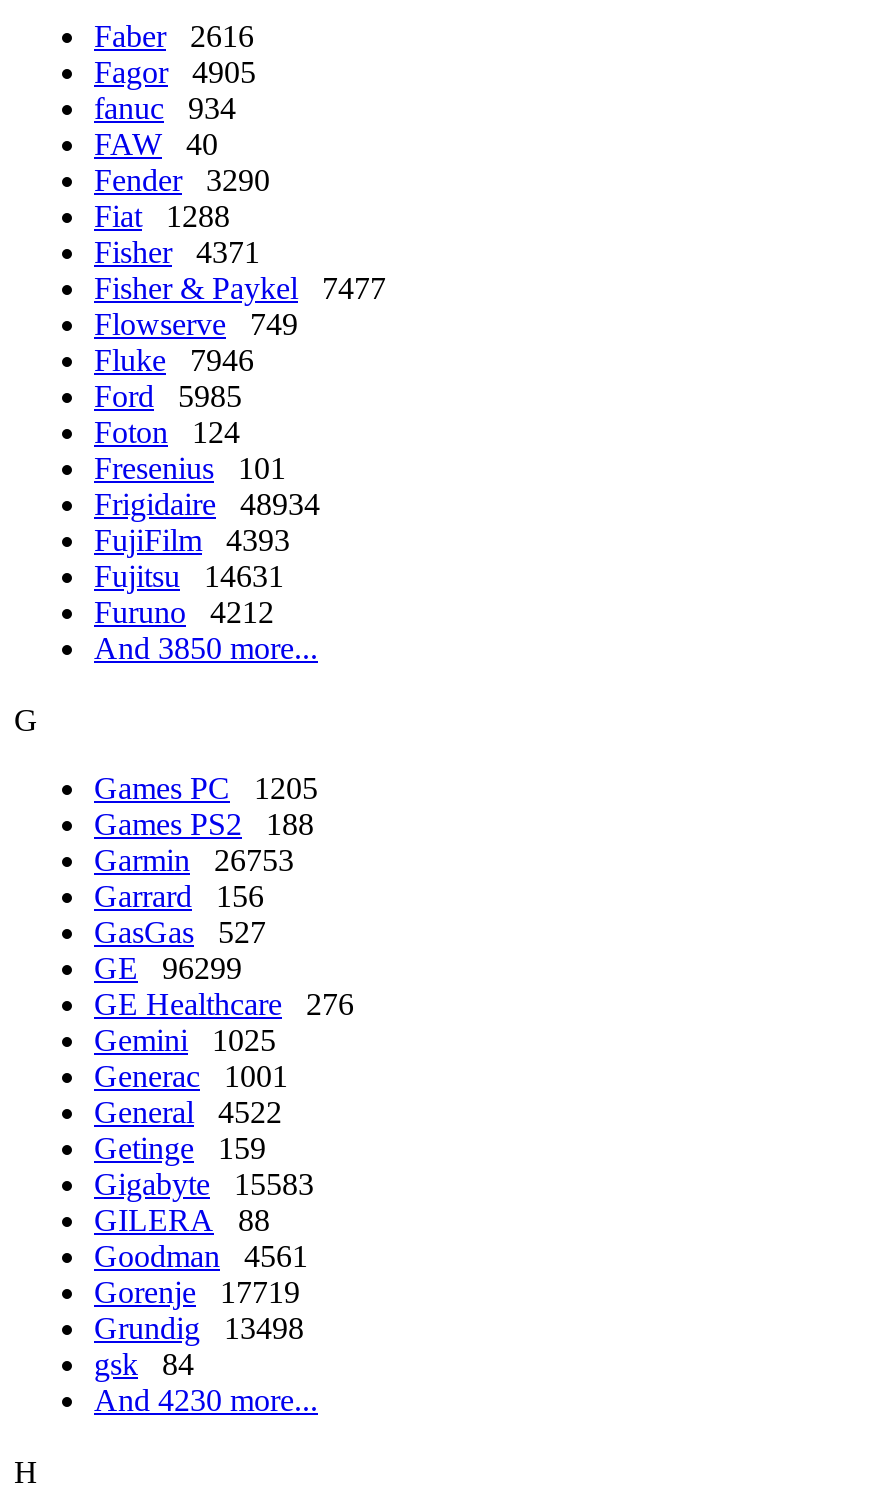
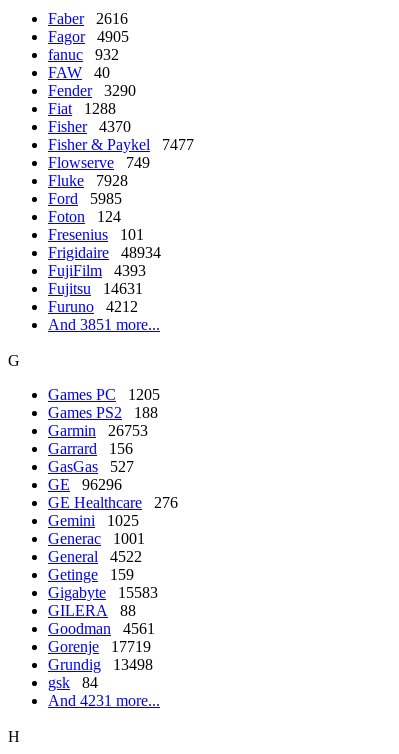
[94,91,236,125] fanuc 934 -> [48,46,119,63] fanuc 932
[94,235,260,269] Fisher 4371 -> [48,118,131,135] Fisher 4370
[94,343,254,377] Fluke 7946 -> [48,172,128,189] Fluke 7928
[94,631,318,665] And 3850 more... -> [48,316,160,333] And 3851 more...
[94,951,242,985] GE 96299 -> [48,476,122,493] GE 96296
[94,1383,318,1417] And 4230 more... -> [48,692,160,709] And 4231 more...

